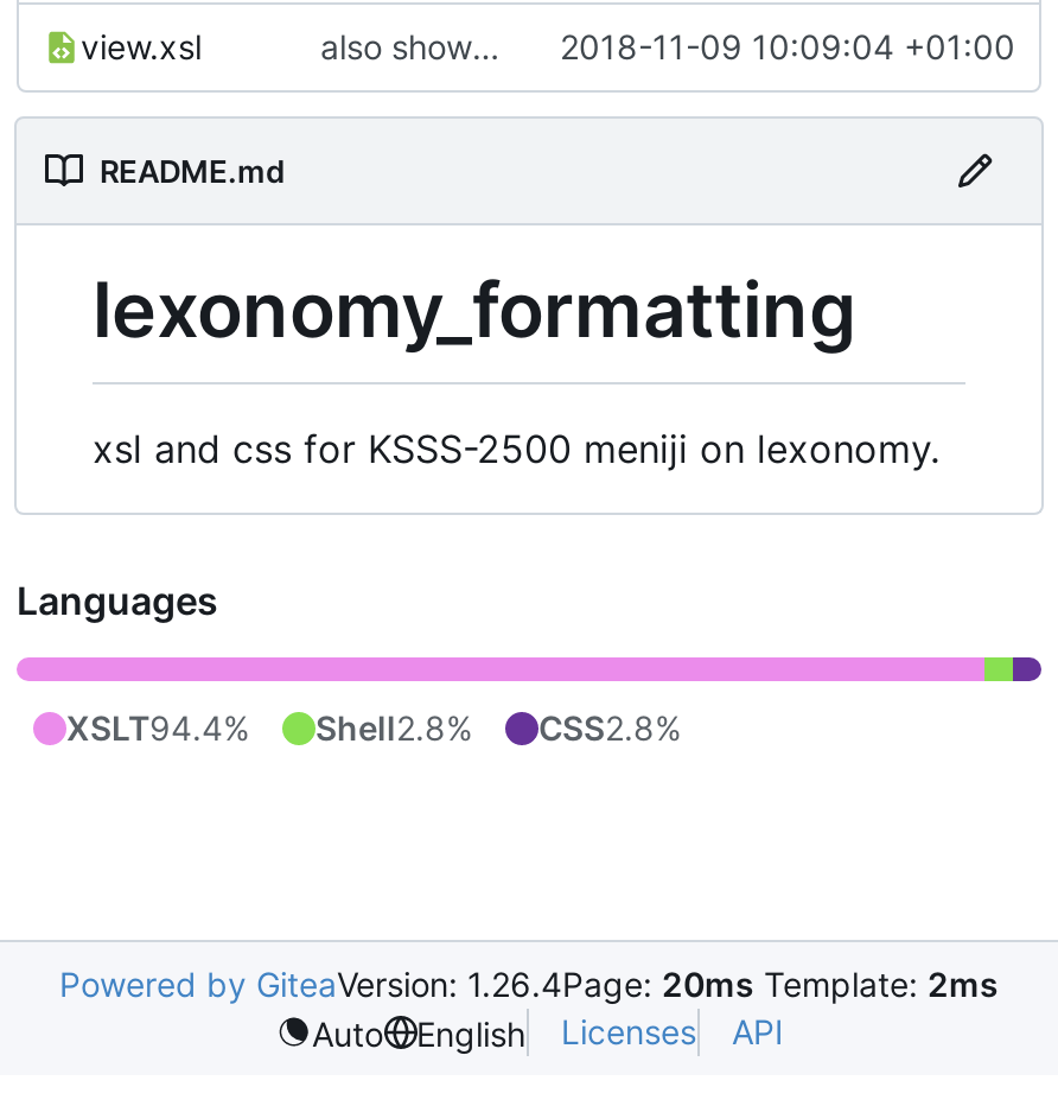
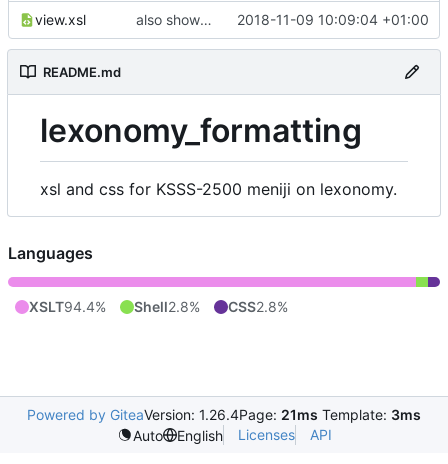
[59,964,999,1004] Powered by GiteaVersion: 1.26.4Page: 20ms Template: 2ms -> [27,406,421,423] Powered by GiteaVersion: 1.26.4Page: 21ms Template: 3ms

